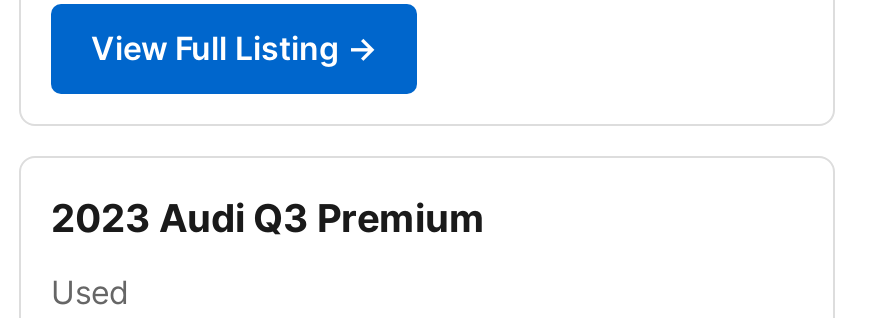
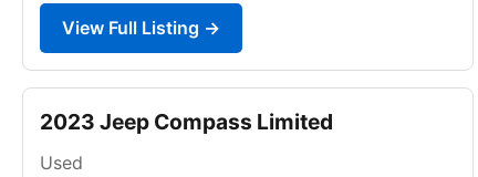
[51,194,485,242] 2023 Audi Q3 Premium -> [40,108,333,135] 2023 Jeep Compass Limited

